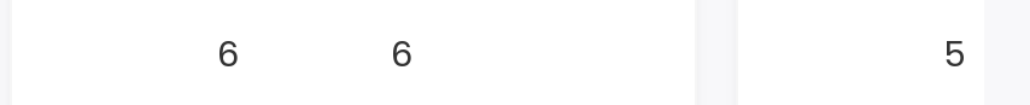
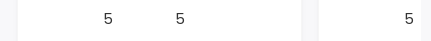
[217,29,412,77] 6 | 6 -> [103,9,185,29] 5 | 5

